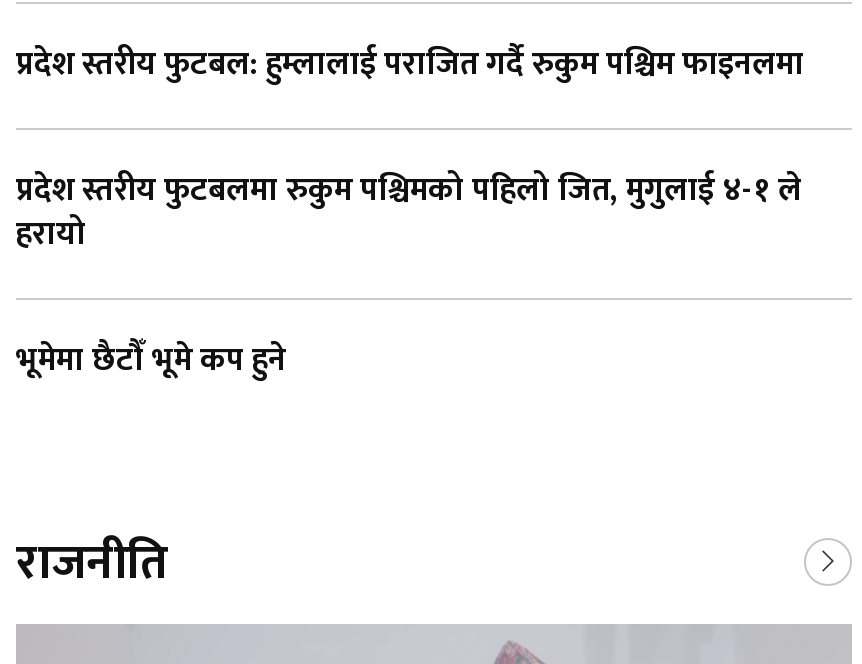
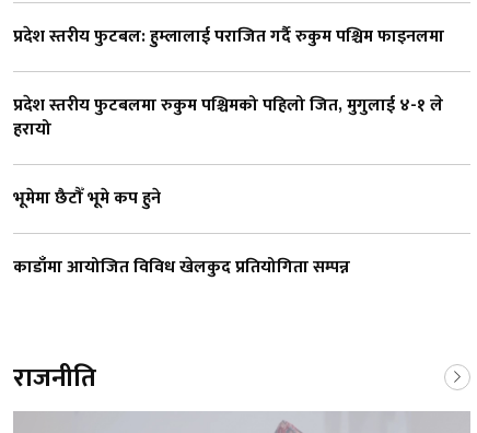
none -> [13,253,354,282] काडाँमा आयोजित विविध खेलकुद प्रतियोगिता सम्पन्न

